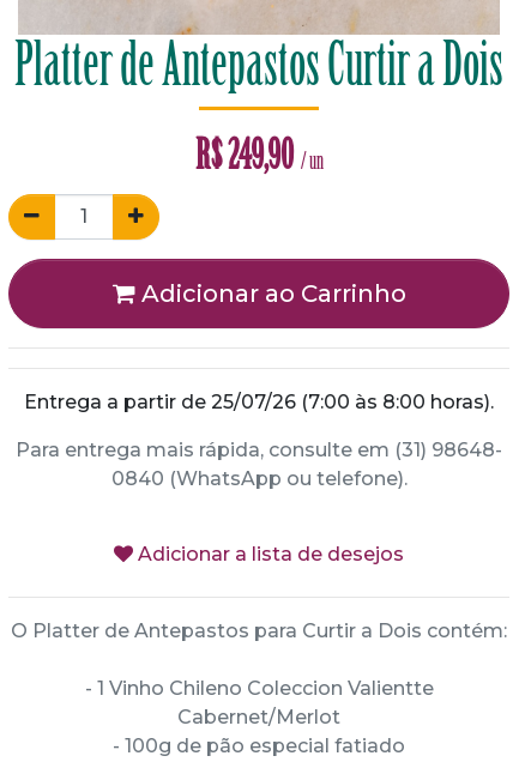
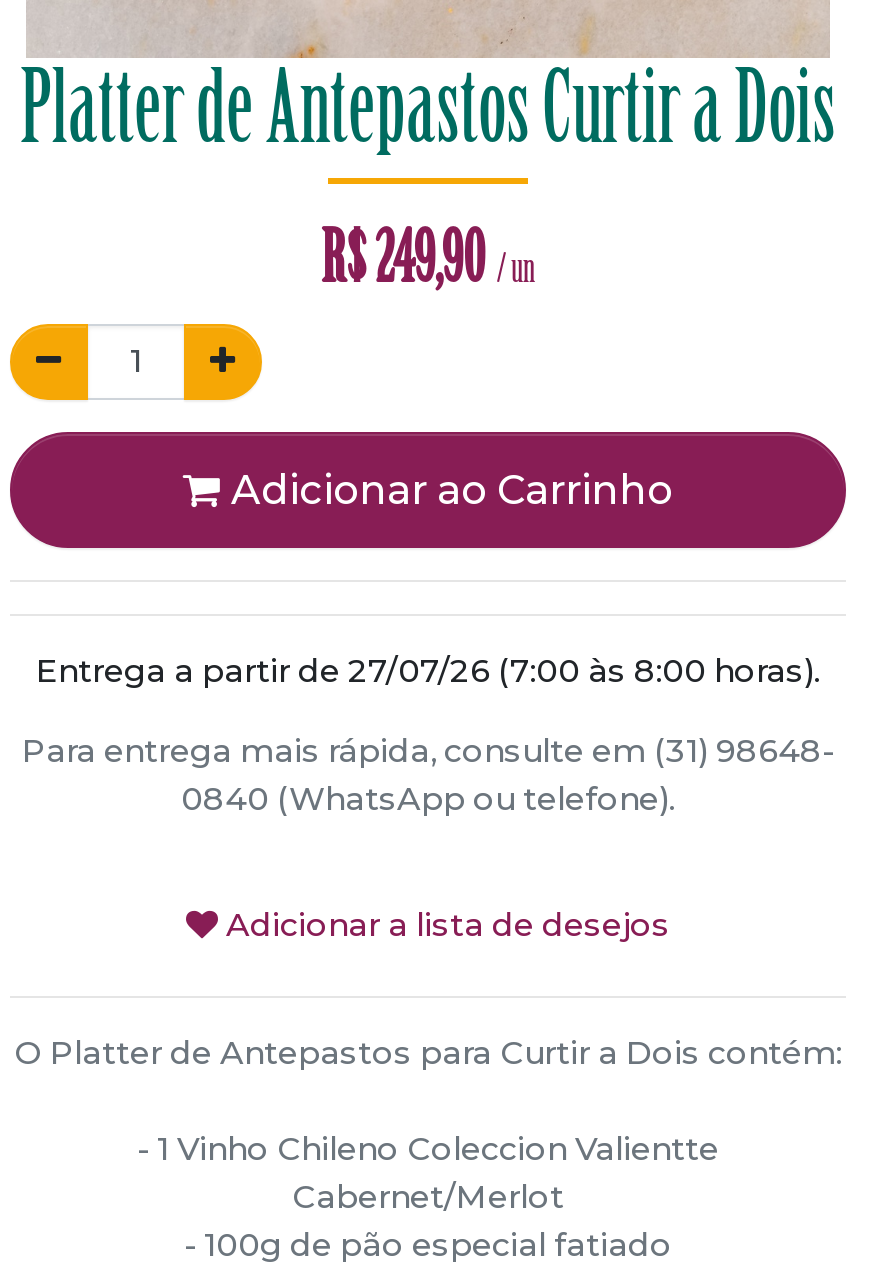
[24,391,494,413] Entrega a partir de 25/07/26 (7:00 às 8:00 horas). -> [36,652,820,690] Entrega a partir de 27/07/26 (7:00 às 8:00 horas).

